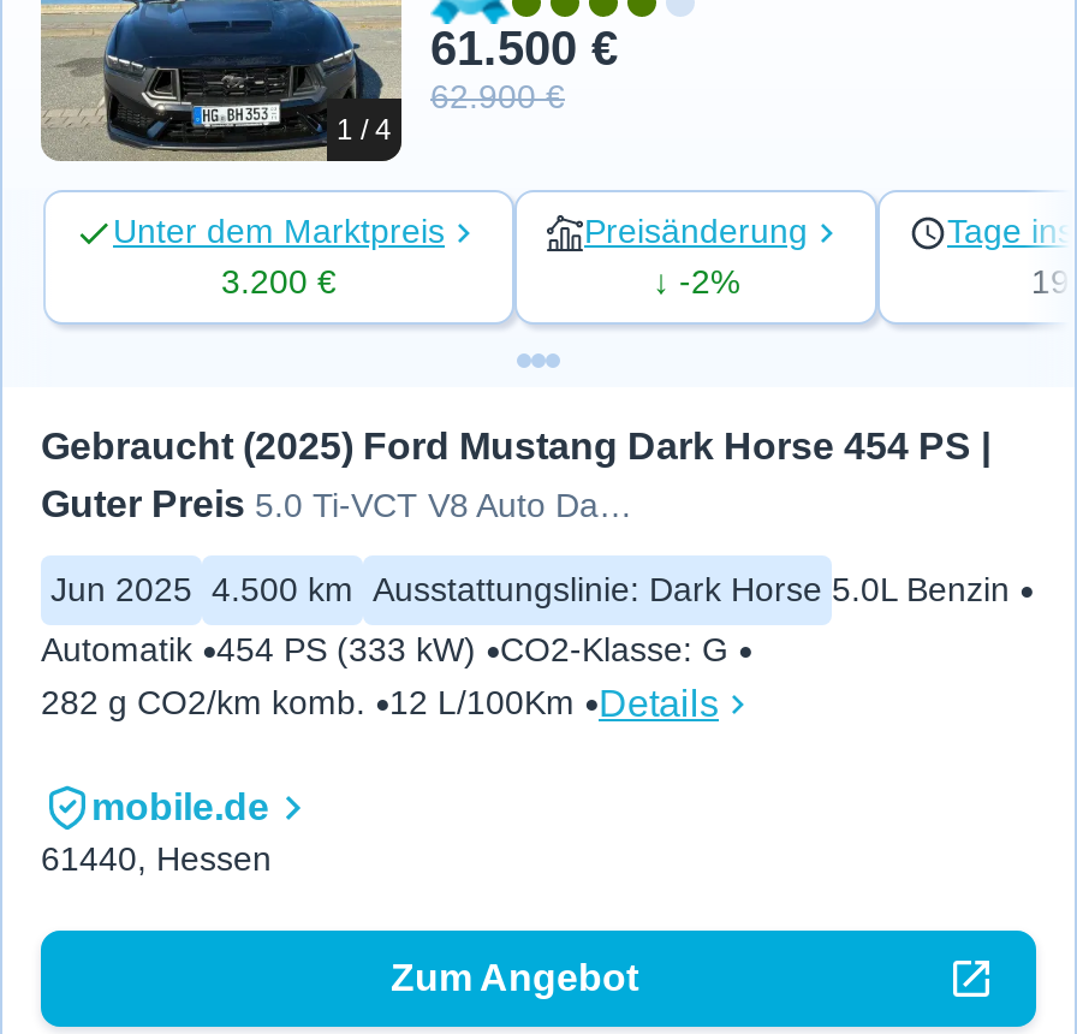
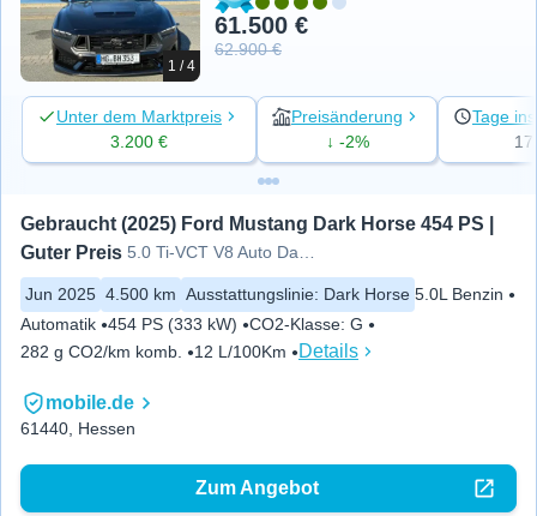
[1031,263,1070,302] 19 -> [514,131,533,151] 17

